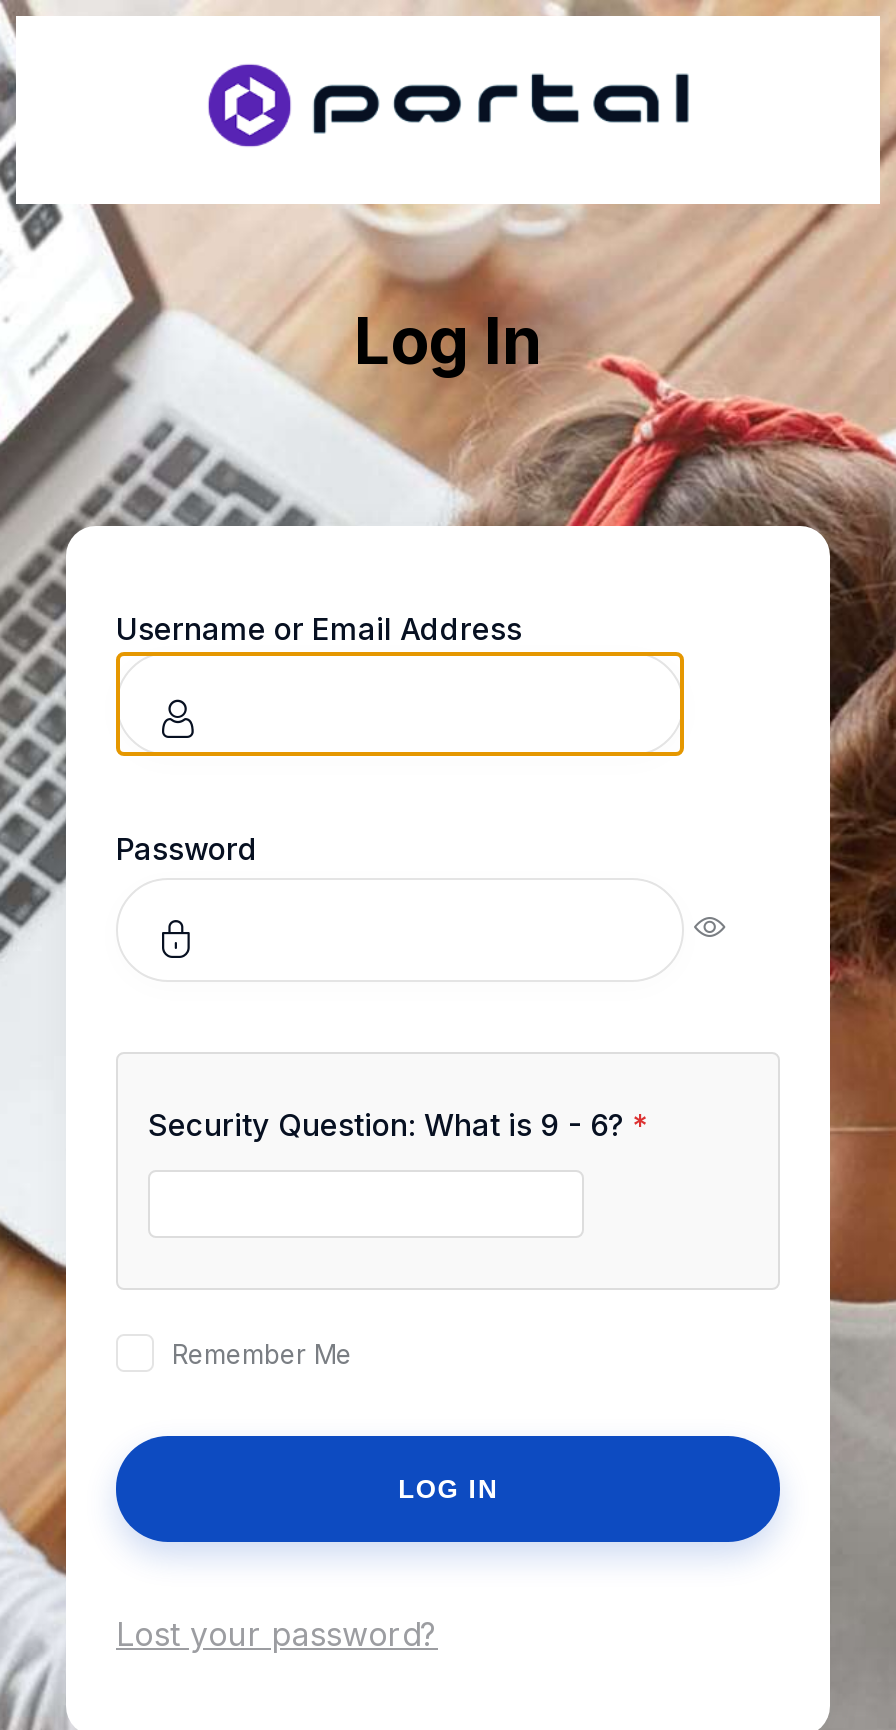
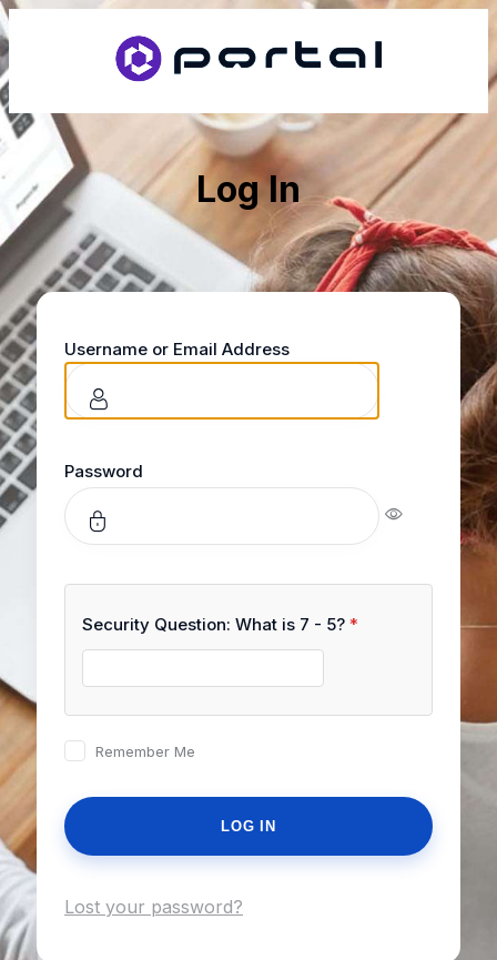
[148,1106,648,1144] Security Question: What is 9 - 6? * -> [82,614,358,635] Security Question: What is 7 - 5? *

